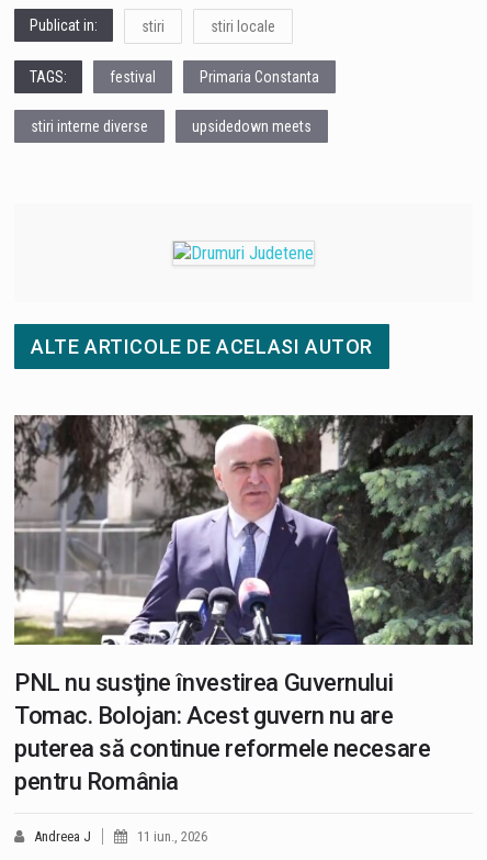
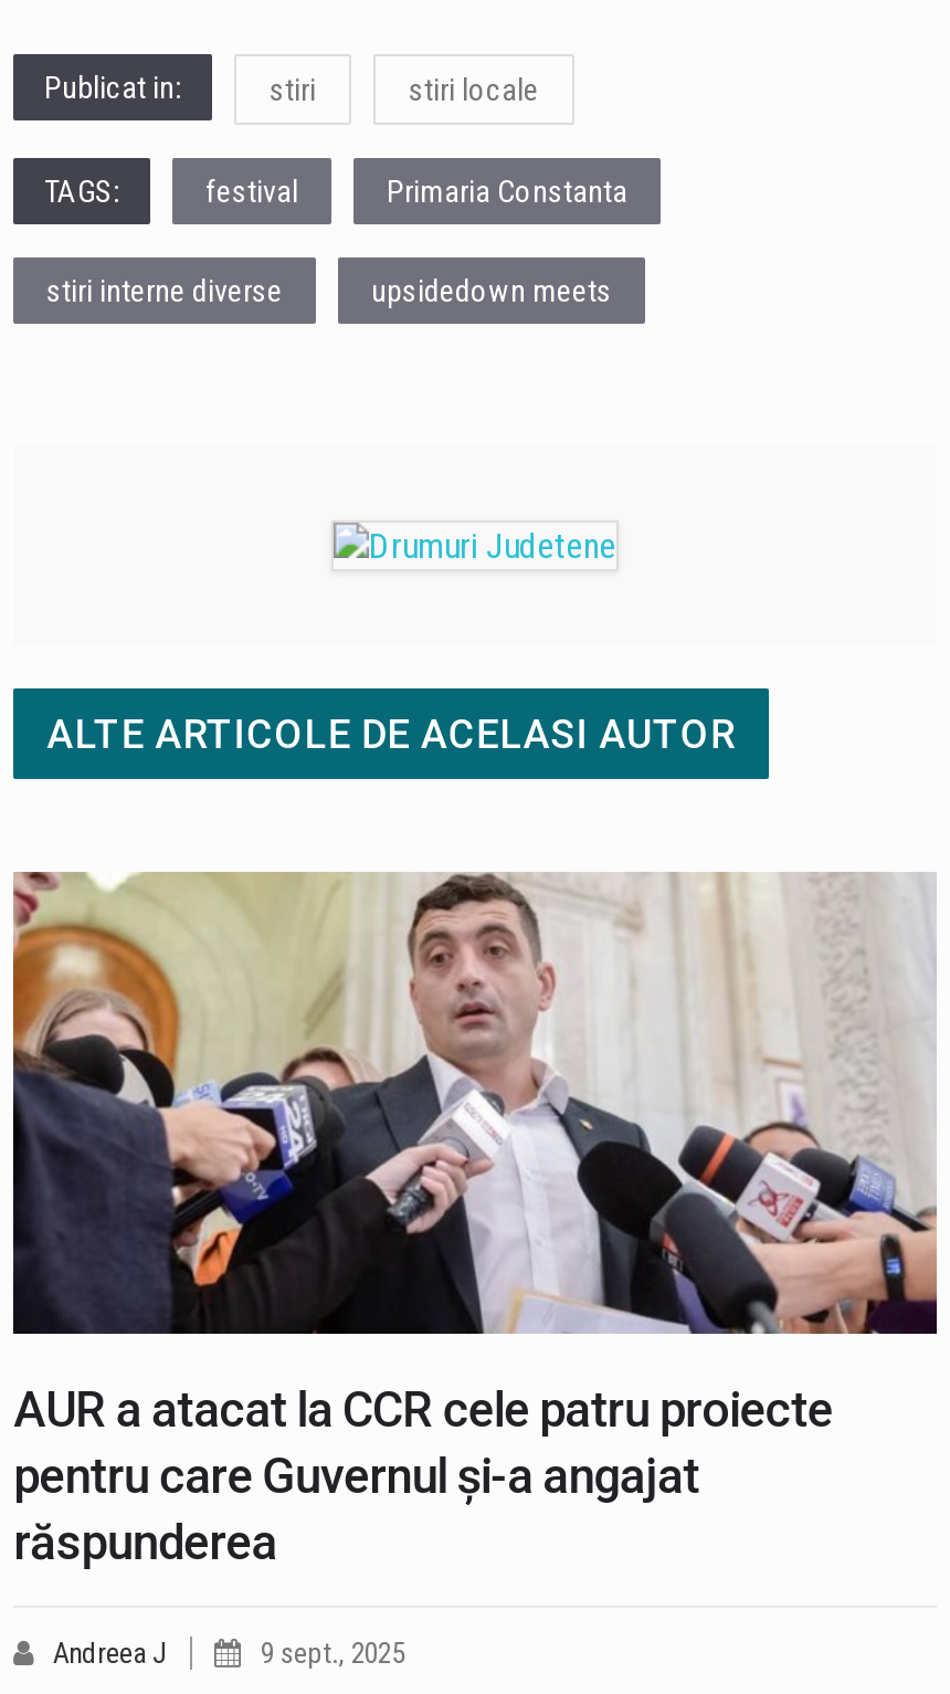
[13,414,474,795] [image] | PNL nu susţine învestirea Guvernului | Tomac. Bolojan: Acest guvern nu are | puterea să continue reformele necesare | pentru România -> [11,872,939,1570] [image] | AUR a atacat la CCR cele patru proiecte | pentru care Guvernul și-a angajat | răspunderea
[137,828,207,845] 11 iun., 2026 -> [261,1637,404,1670] 9 sept., 2025

